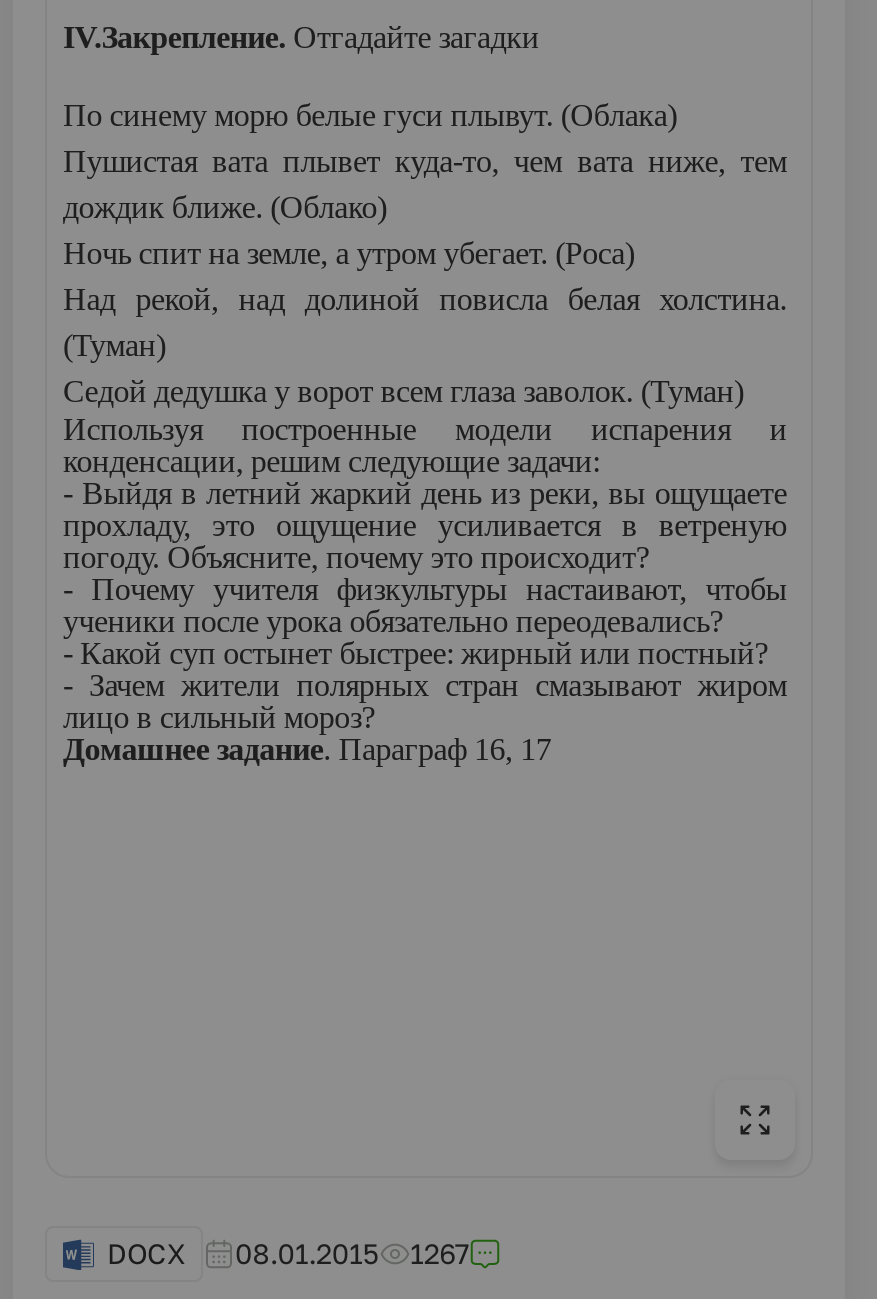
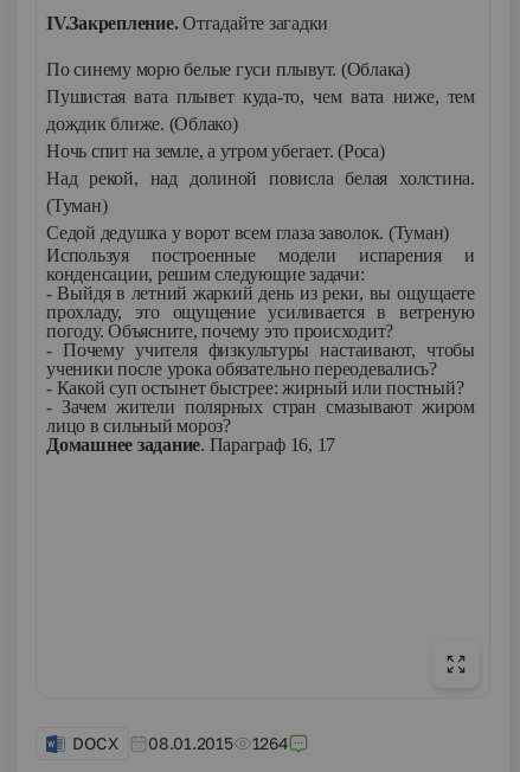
[107,1236,468,1270] DOCX 08.01.2015 1267 -> [72,733,289,753] DOCX 08.01.2015 1264

